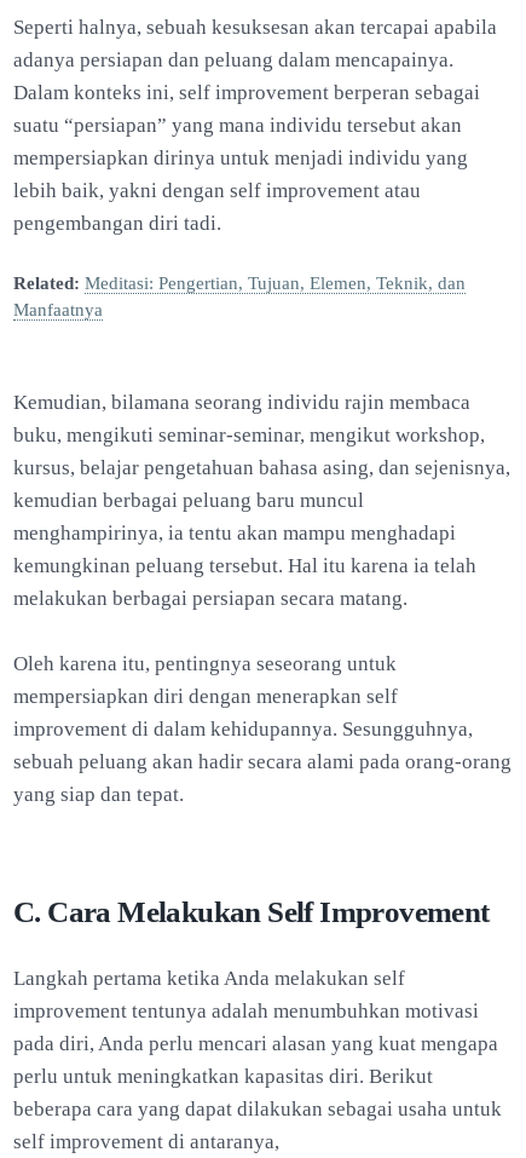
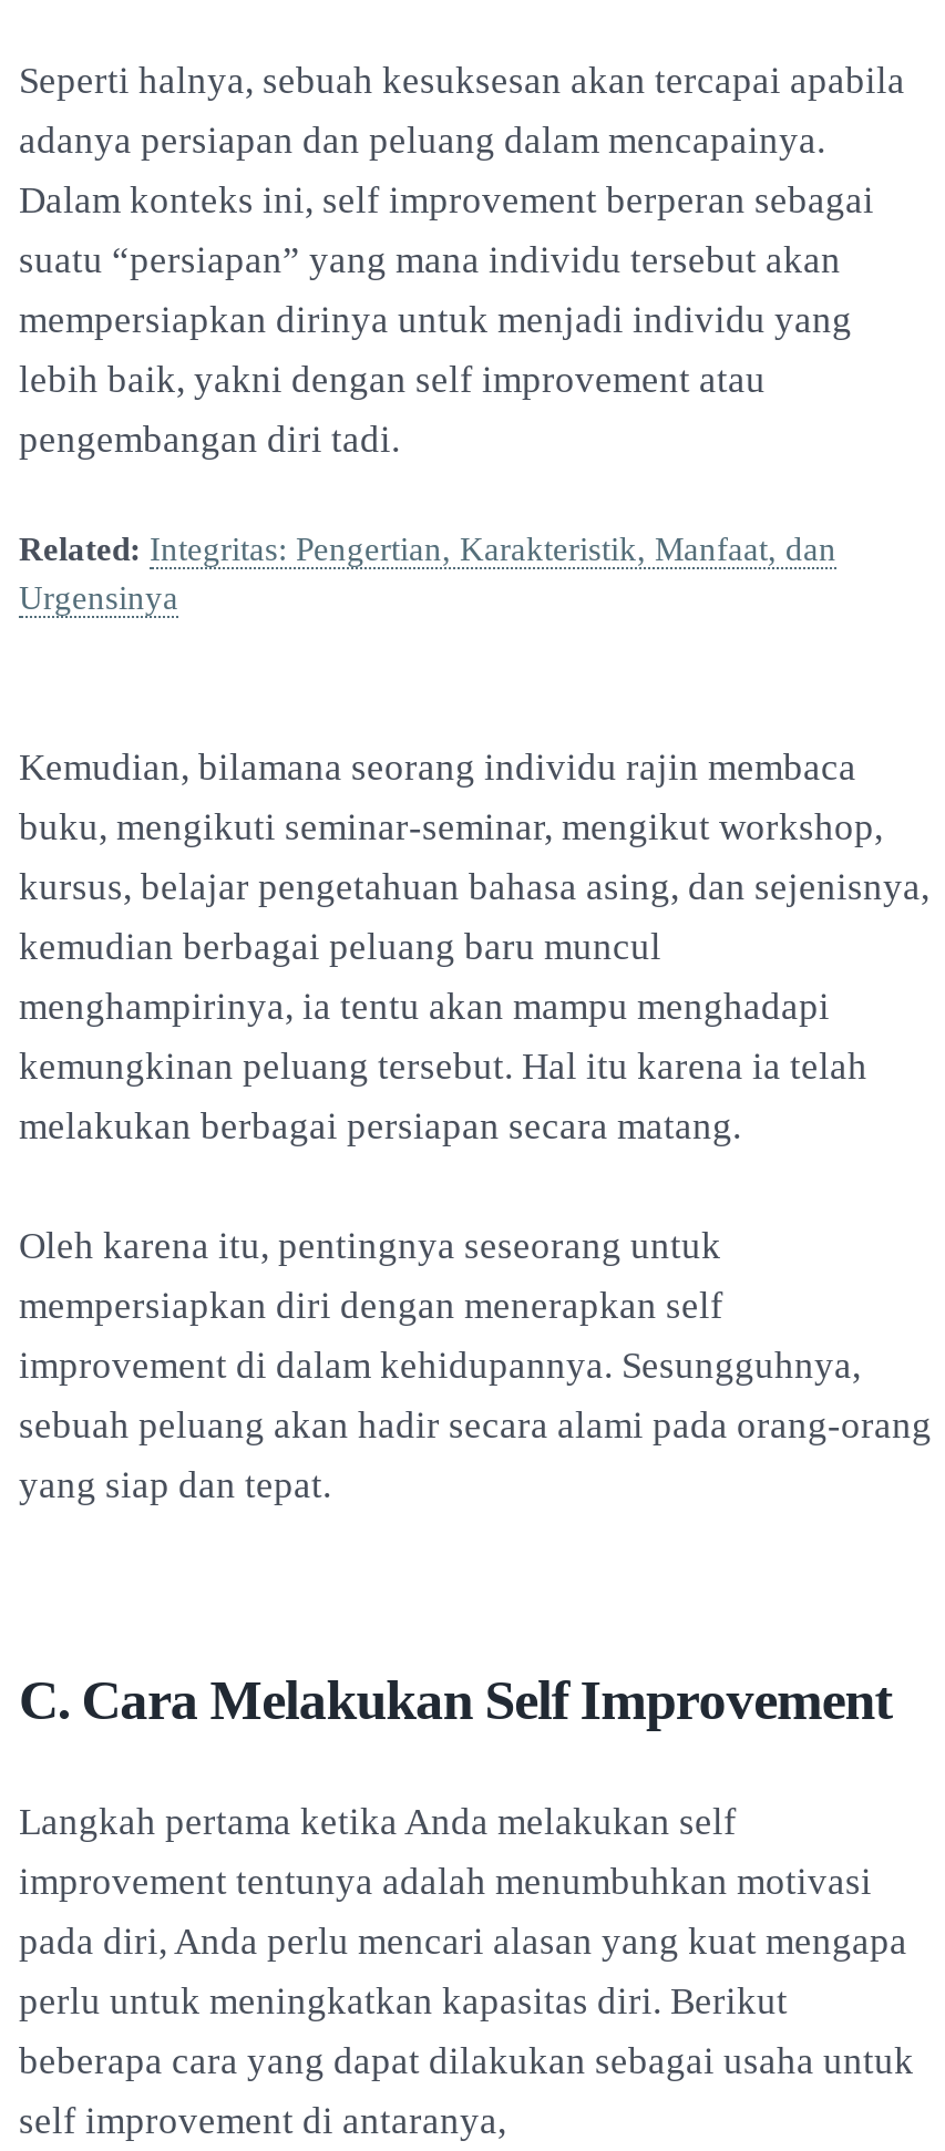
[13,273,466,319] Related: Meditasi: Pengertian, Tujuan, Elemen, Teknik, dan | Manfaatnya -> [19,532,836,616] Related: Integritas: Pengertian, Karakteristik, Manfaat, dan | Urgensinya

